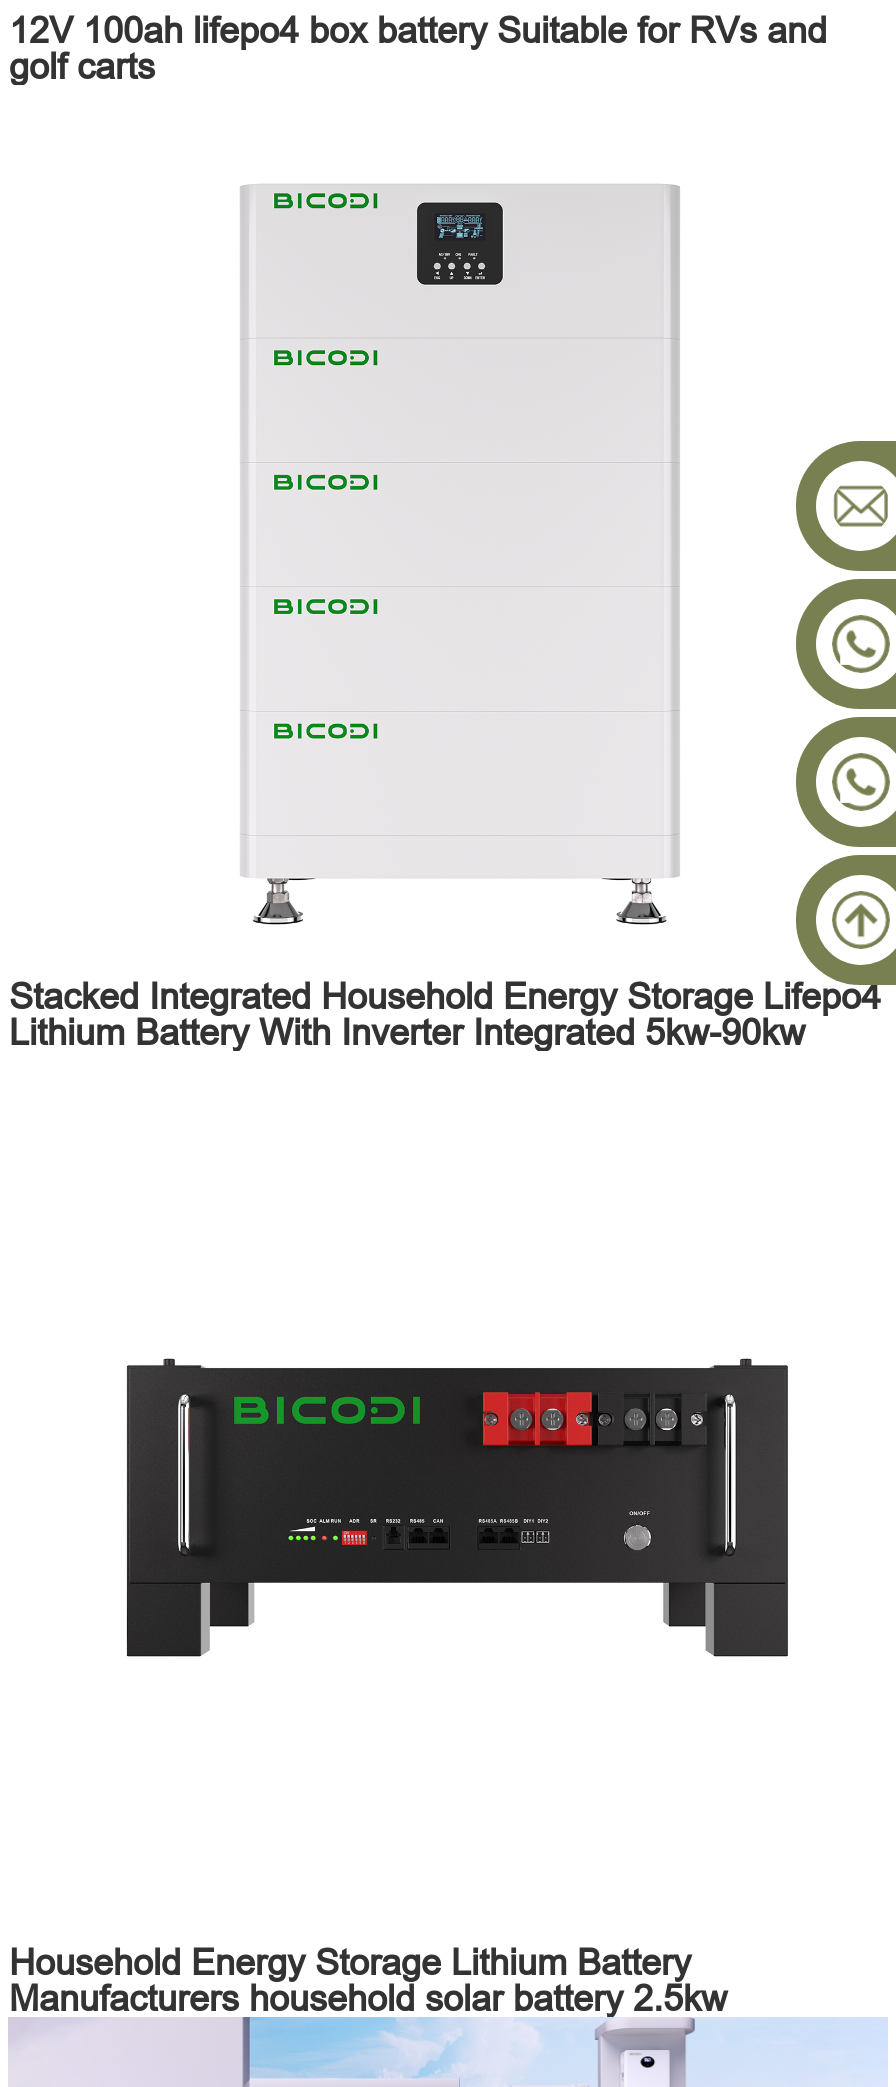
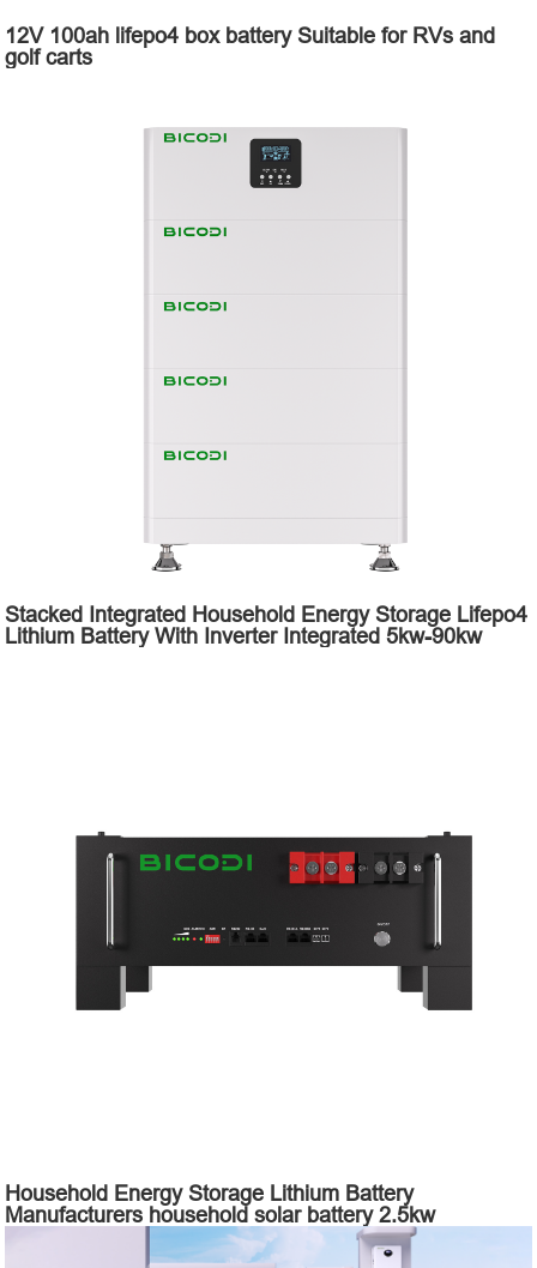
[794,439,890,987] [image] -> none

